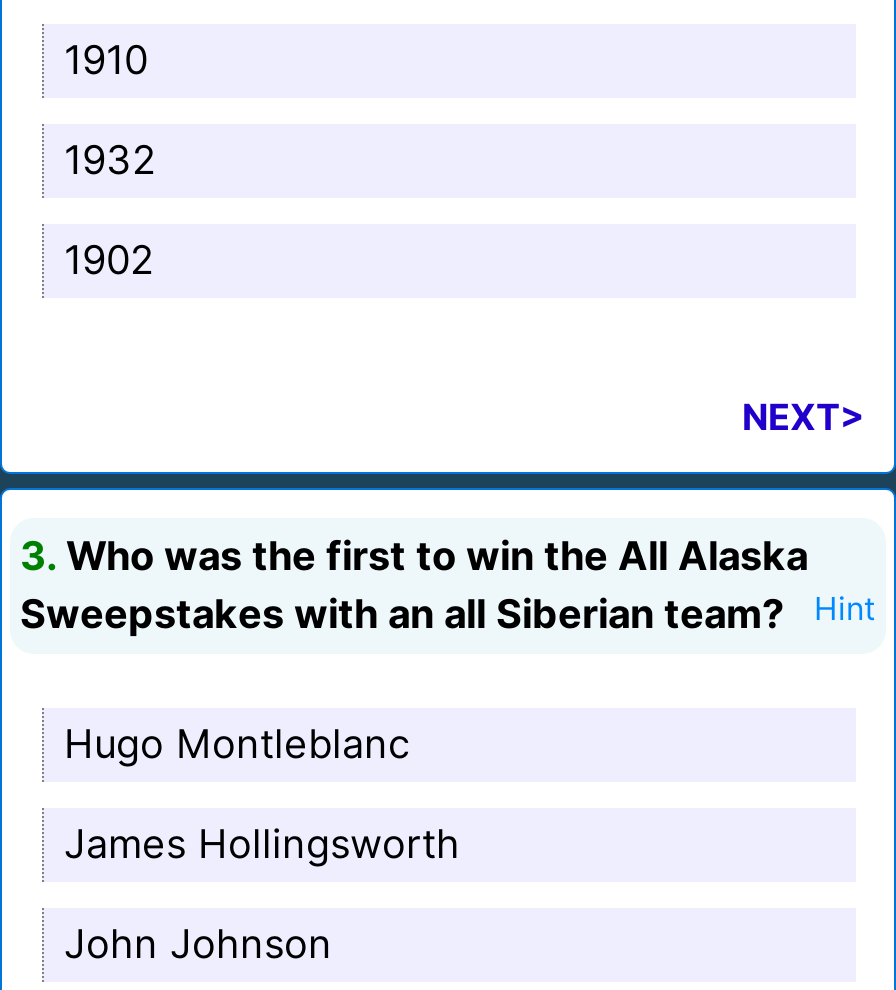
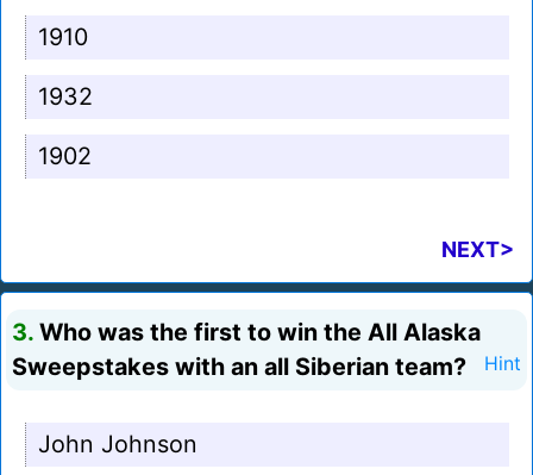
[64,720,460,868] Hugo Montleblanc | James Hollingsworth -> none

